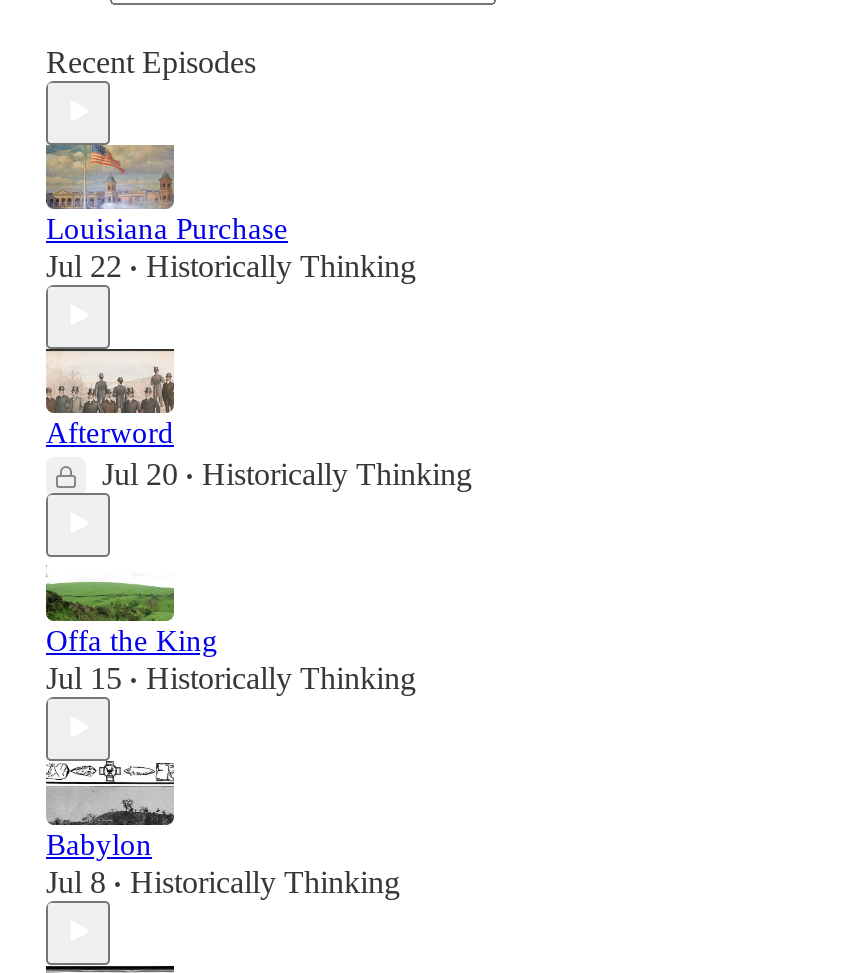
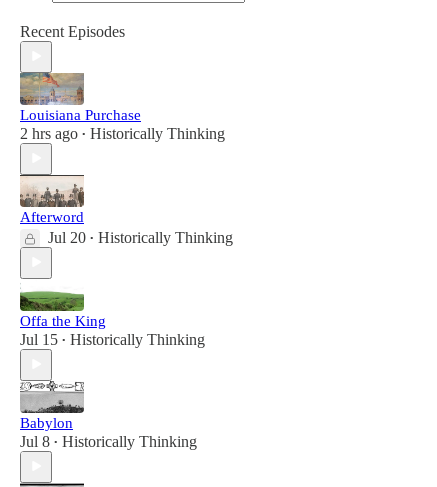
[46,248,416,282] Jul 22 • Historically Thinking -> [20,125,225,142] 2 hrs ago • Historically Thinking

